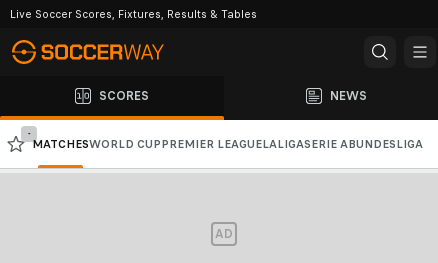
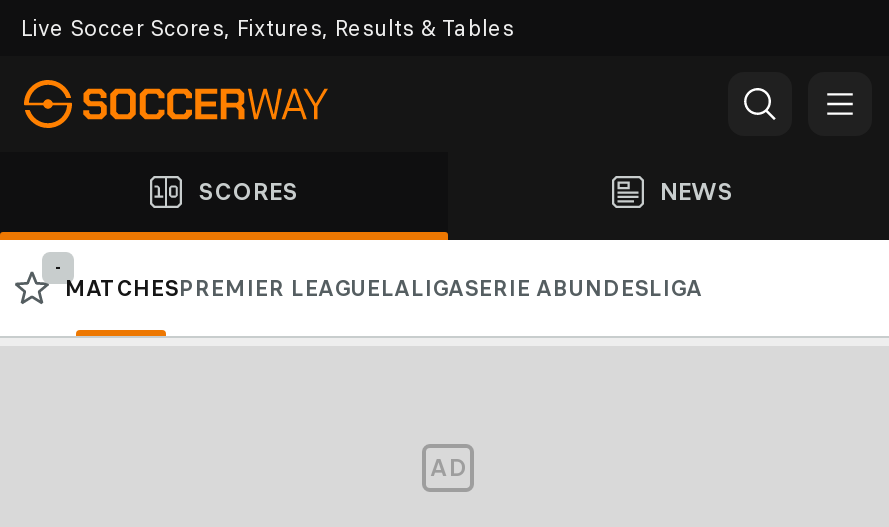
[32,137,423,151] MATCHESWORLD CUP PREMIER LEAGUELALIGASERIE A BUNDESLIGA -> [64,274,702,302] MATCHESPREMIER LEAGUELALIGASERIE ABUNDESLIGA

